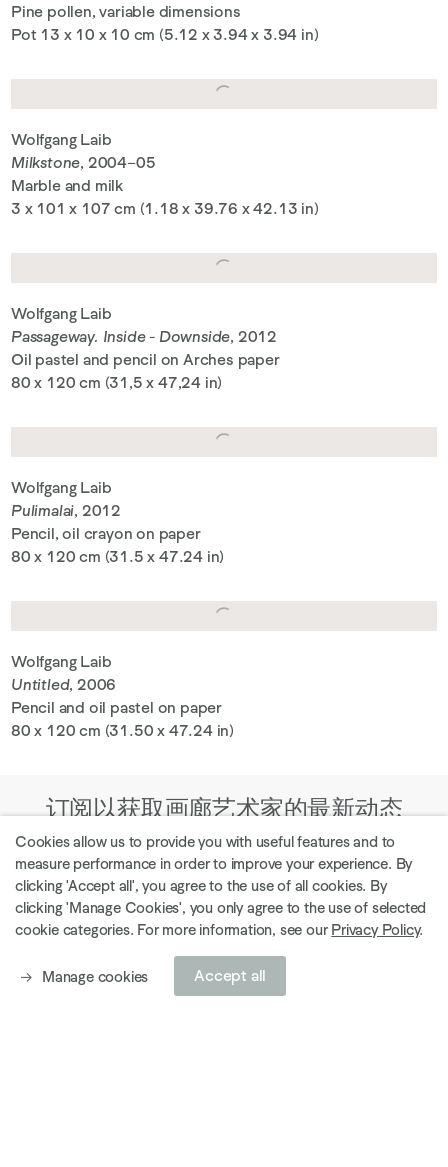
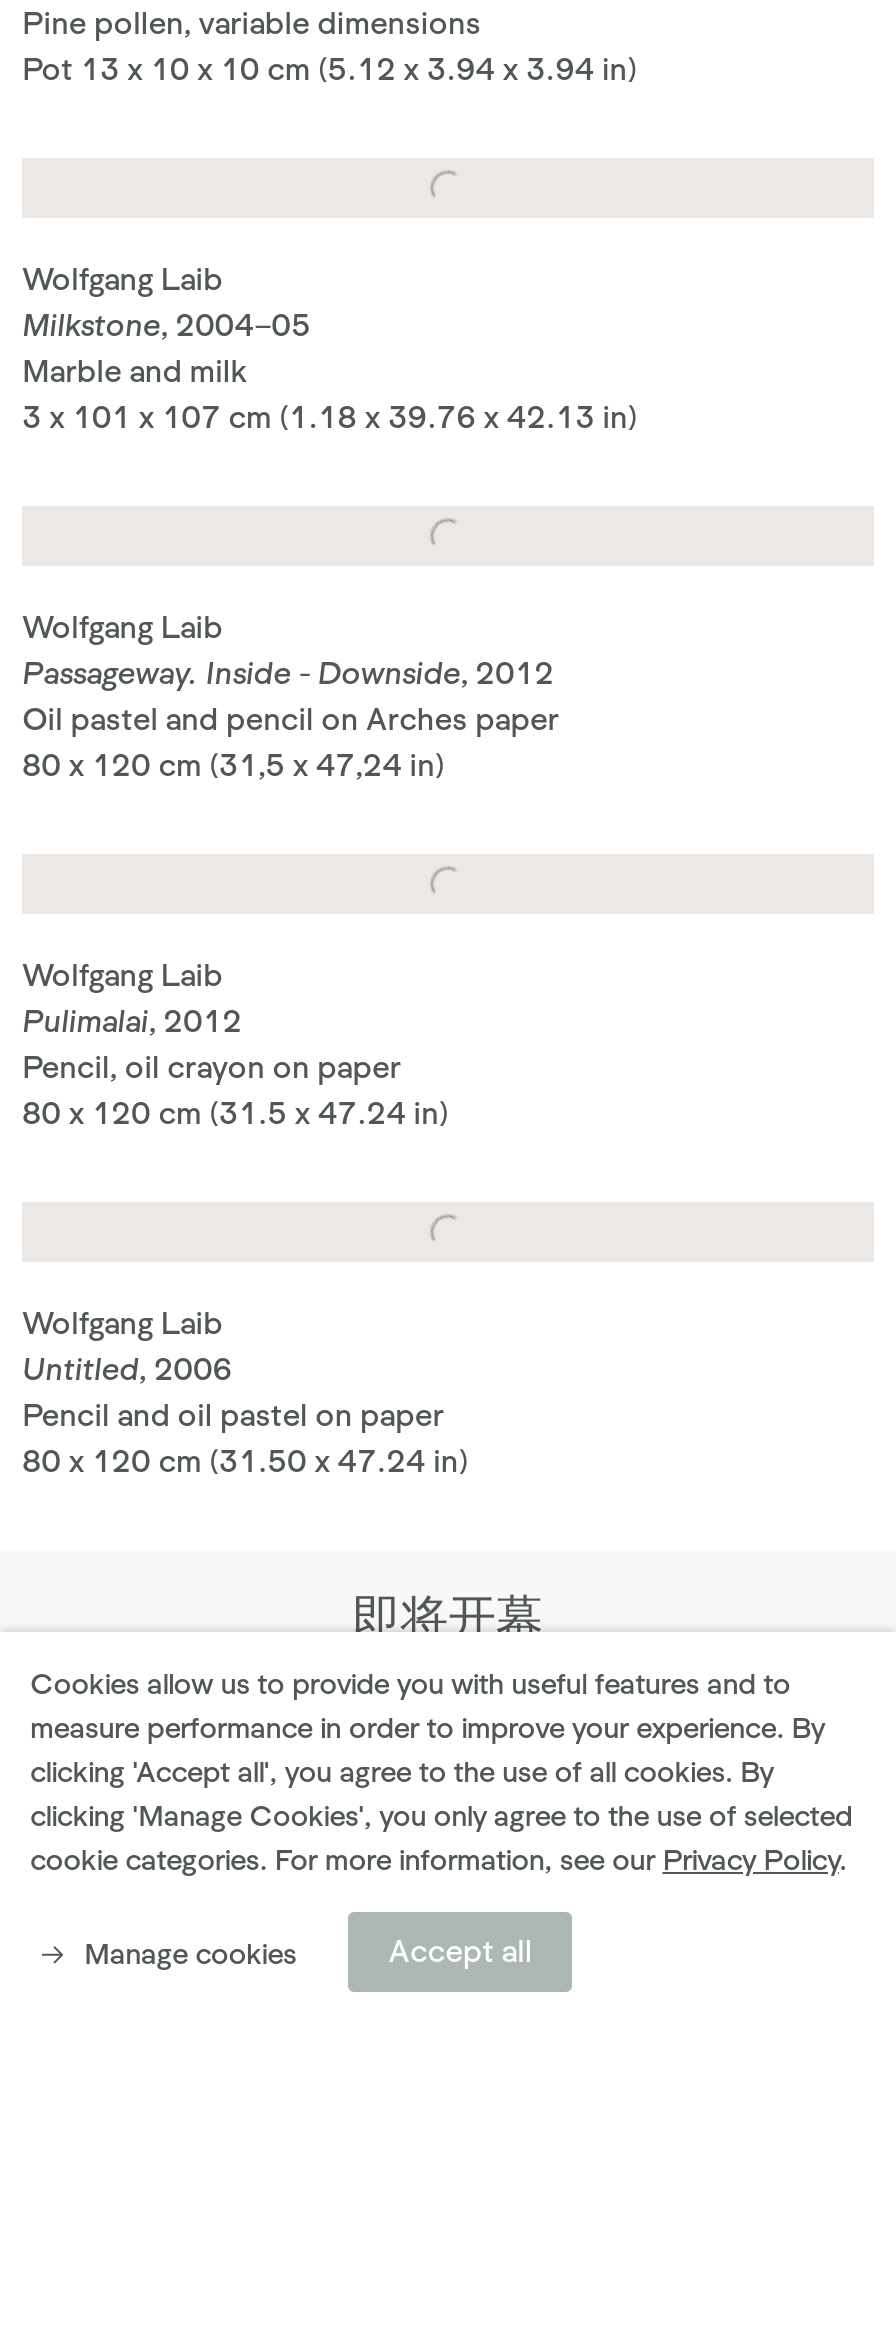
[45,795,402,822] 订阅以获取画廊艺术家的最新动态 -> [353,1590,543,1644] 即将开幕

